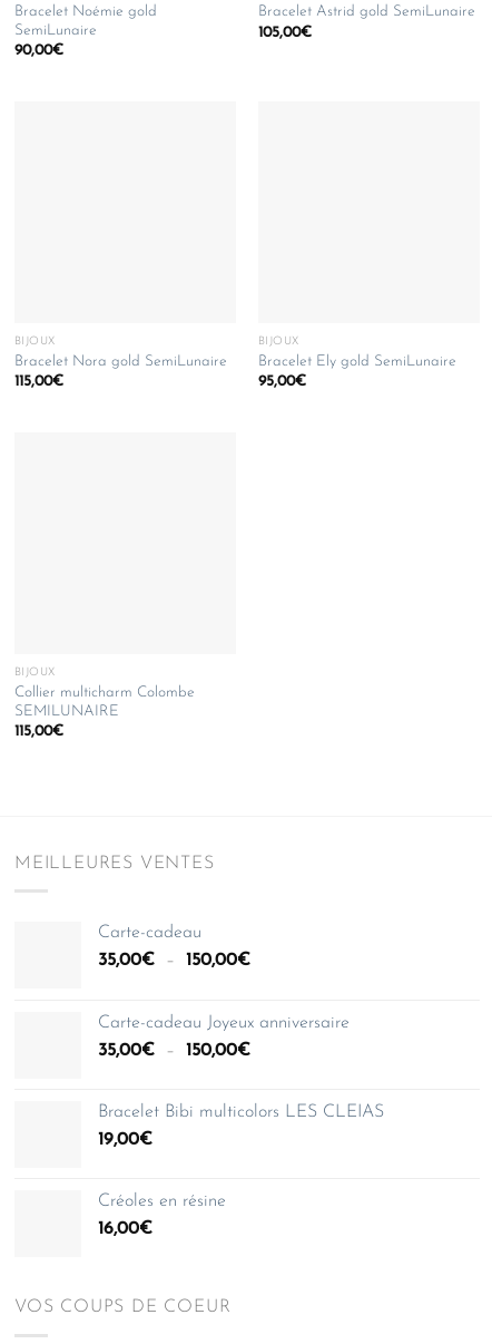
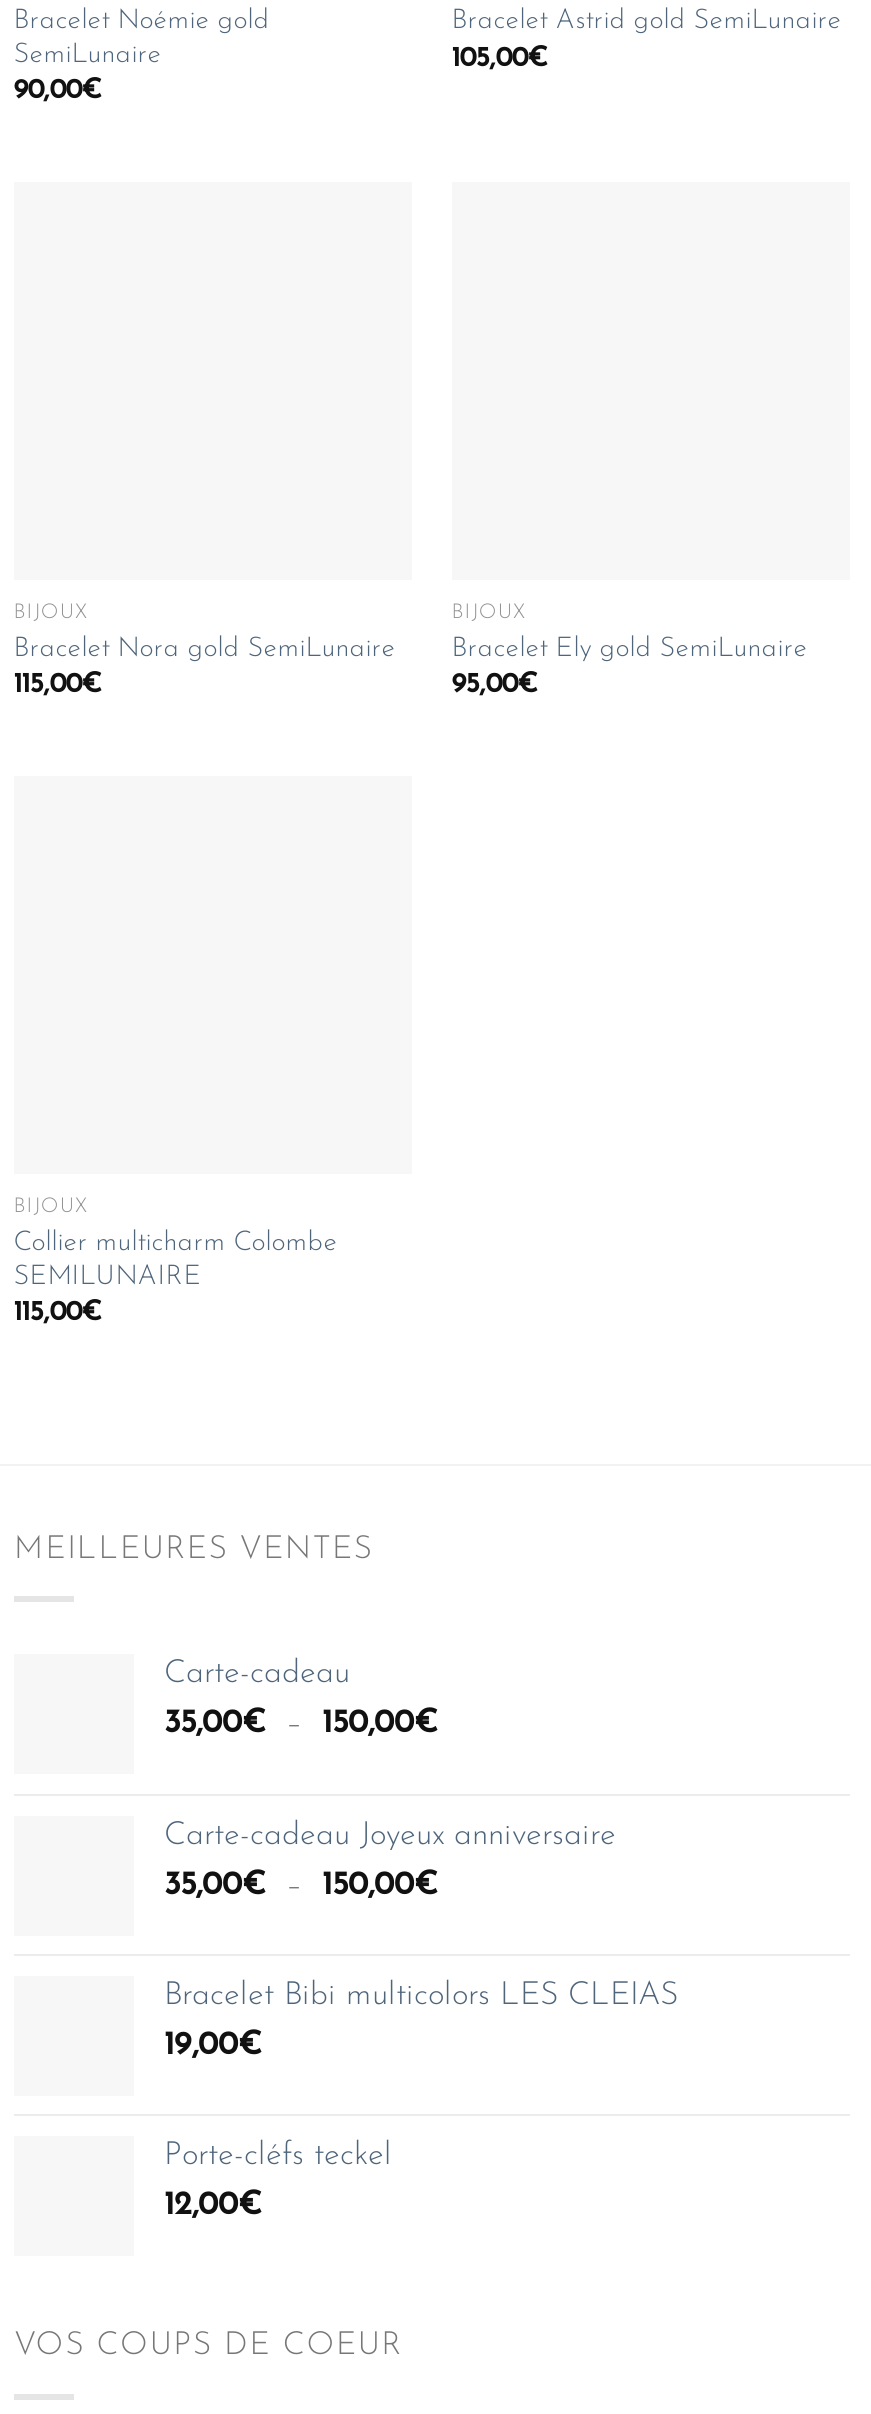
[98,1193,226,1210] Créoles en résine -> [164,2140,392,2172] Porte-cléfs teckel
[98,1221,152,1238] 16,00€ -> [164,2190,262,2222] 12,00€

